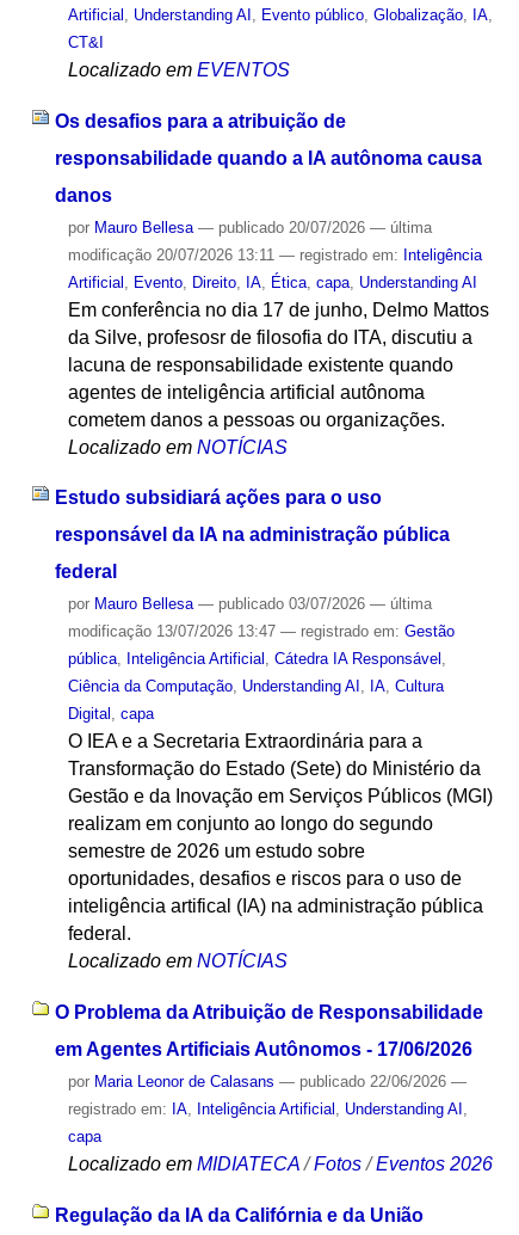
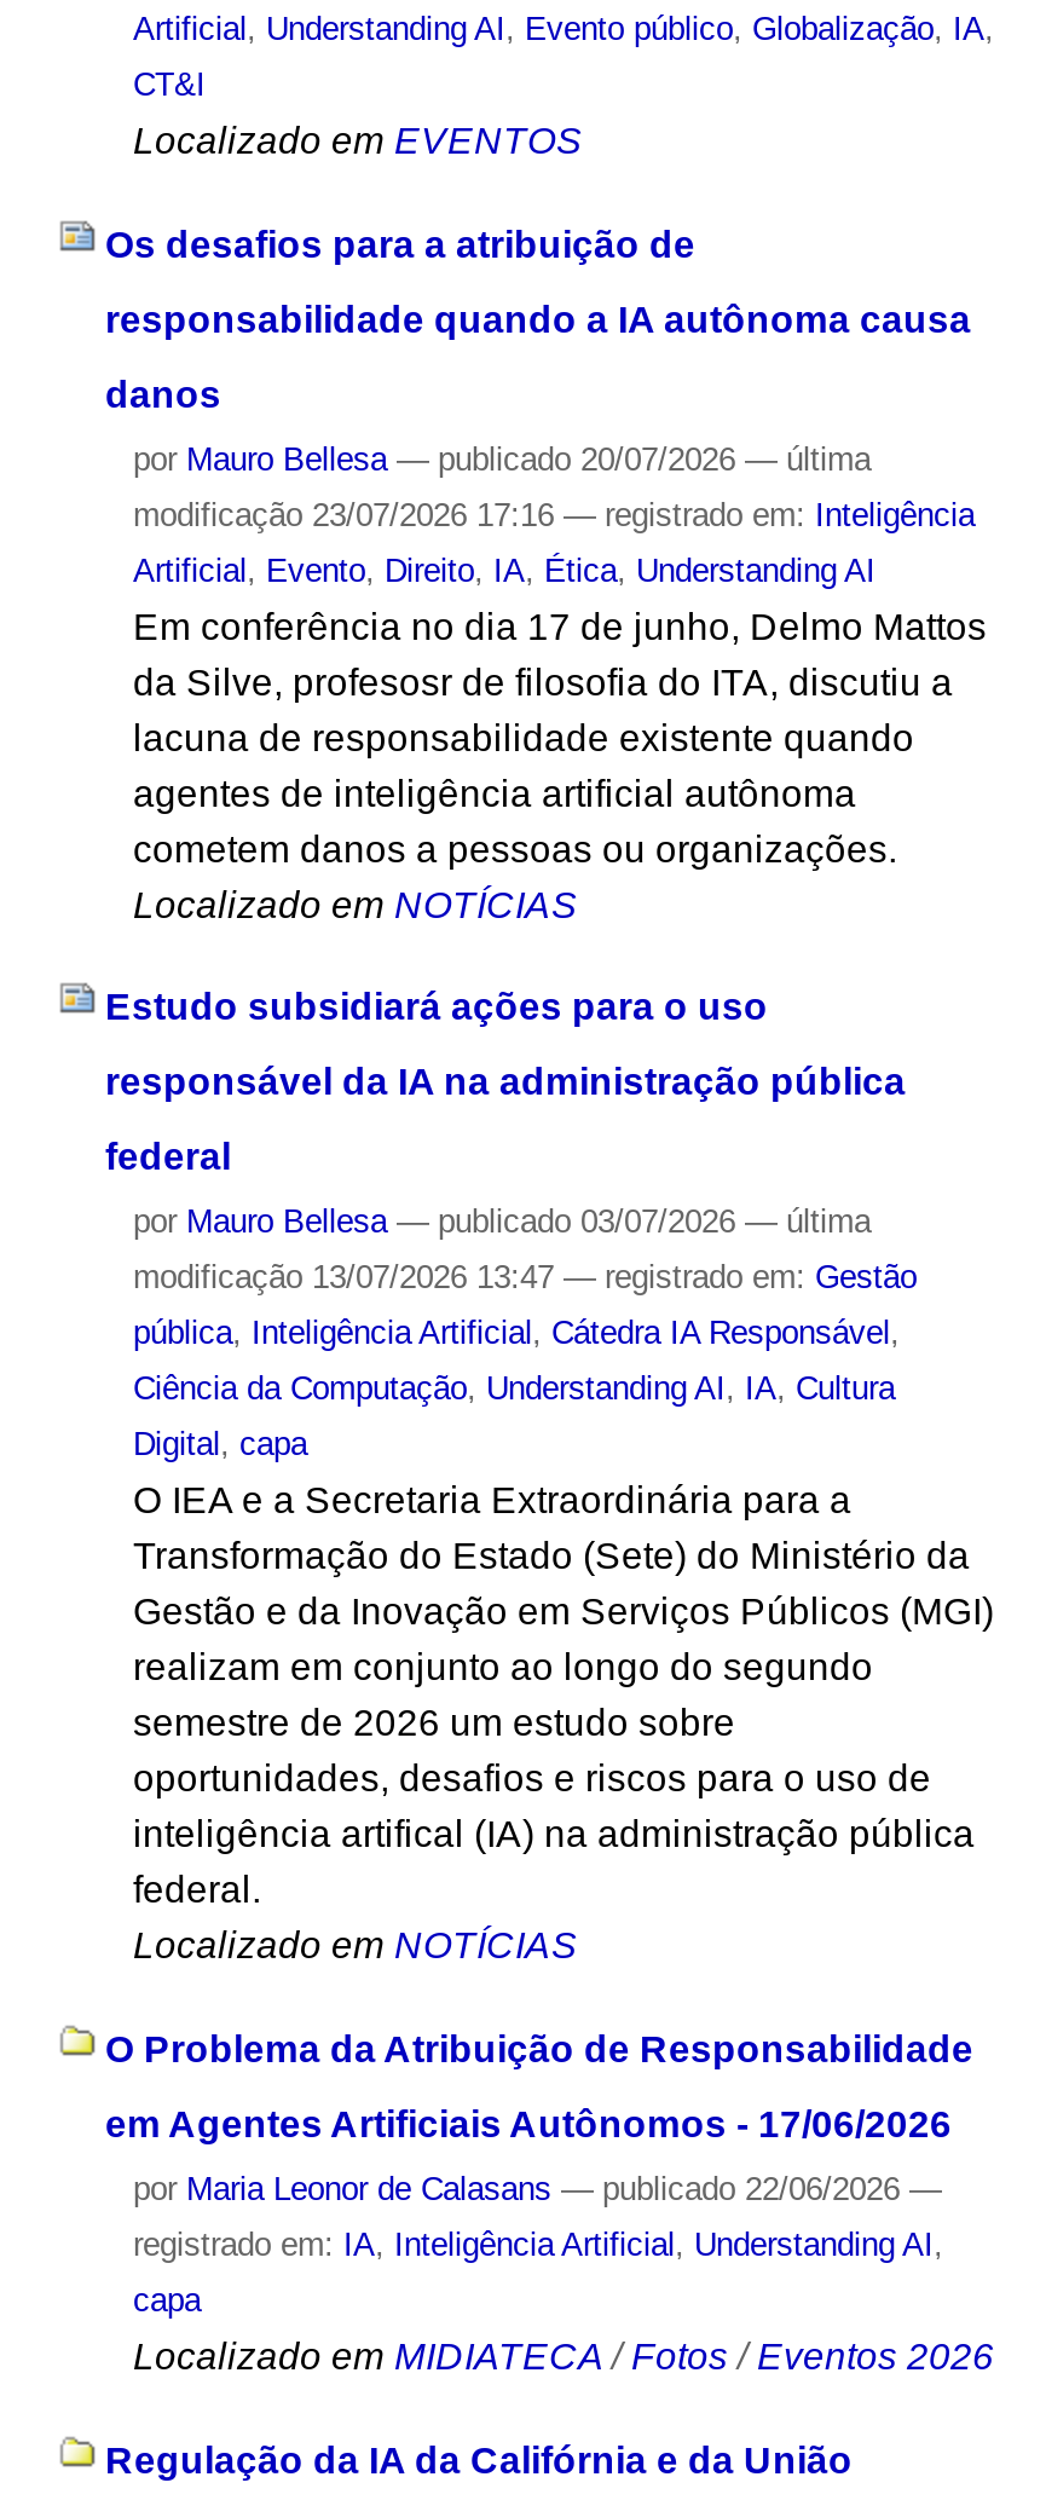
[68,245,482,263] modificação 20/07/2026 13:11 — registrado em: Inteligência -> [133,496,975,532] modificação 23/07/2026 17:16 — registrado em: Inteligência
[68,273,477,291] Artificial, Evento, Direito, IA, Ética, capa, Understanding AI -> [133,552,875,588] Artificial, Evento, Direito, IA, Ética, Understanding AI

